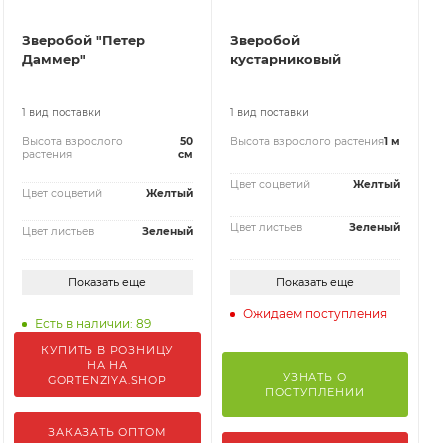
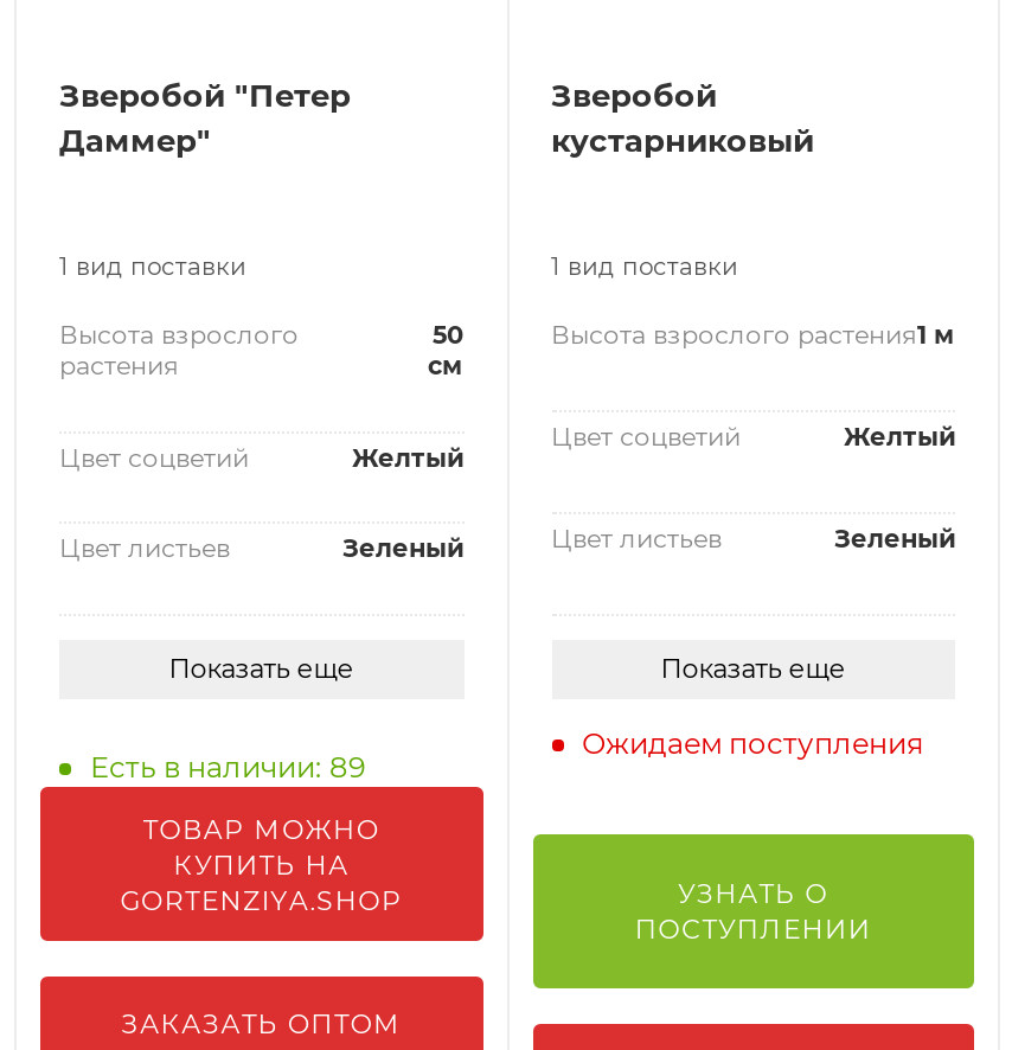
[41,342,173,371] КУПИТЬ В РОЗНИЦУ | НА НА -> [143,812,380,881] ТОВАР МОЖНО | КУПИТЬ НА

